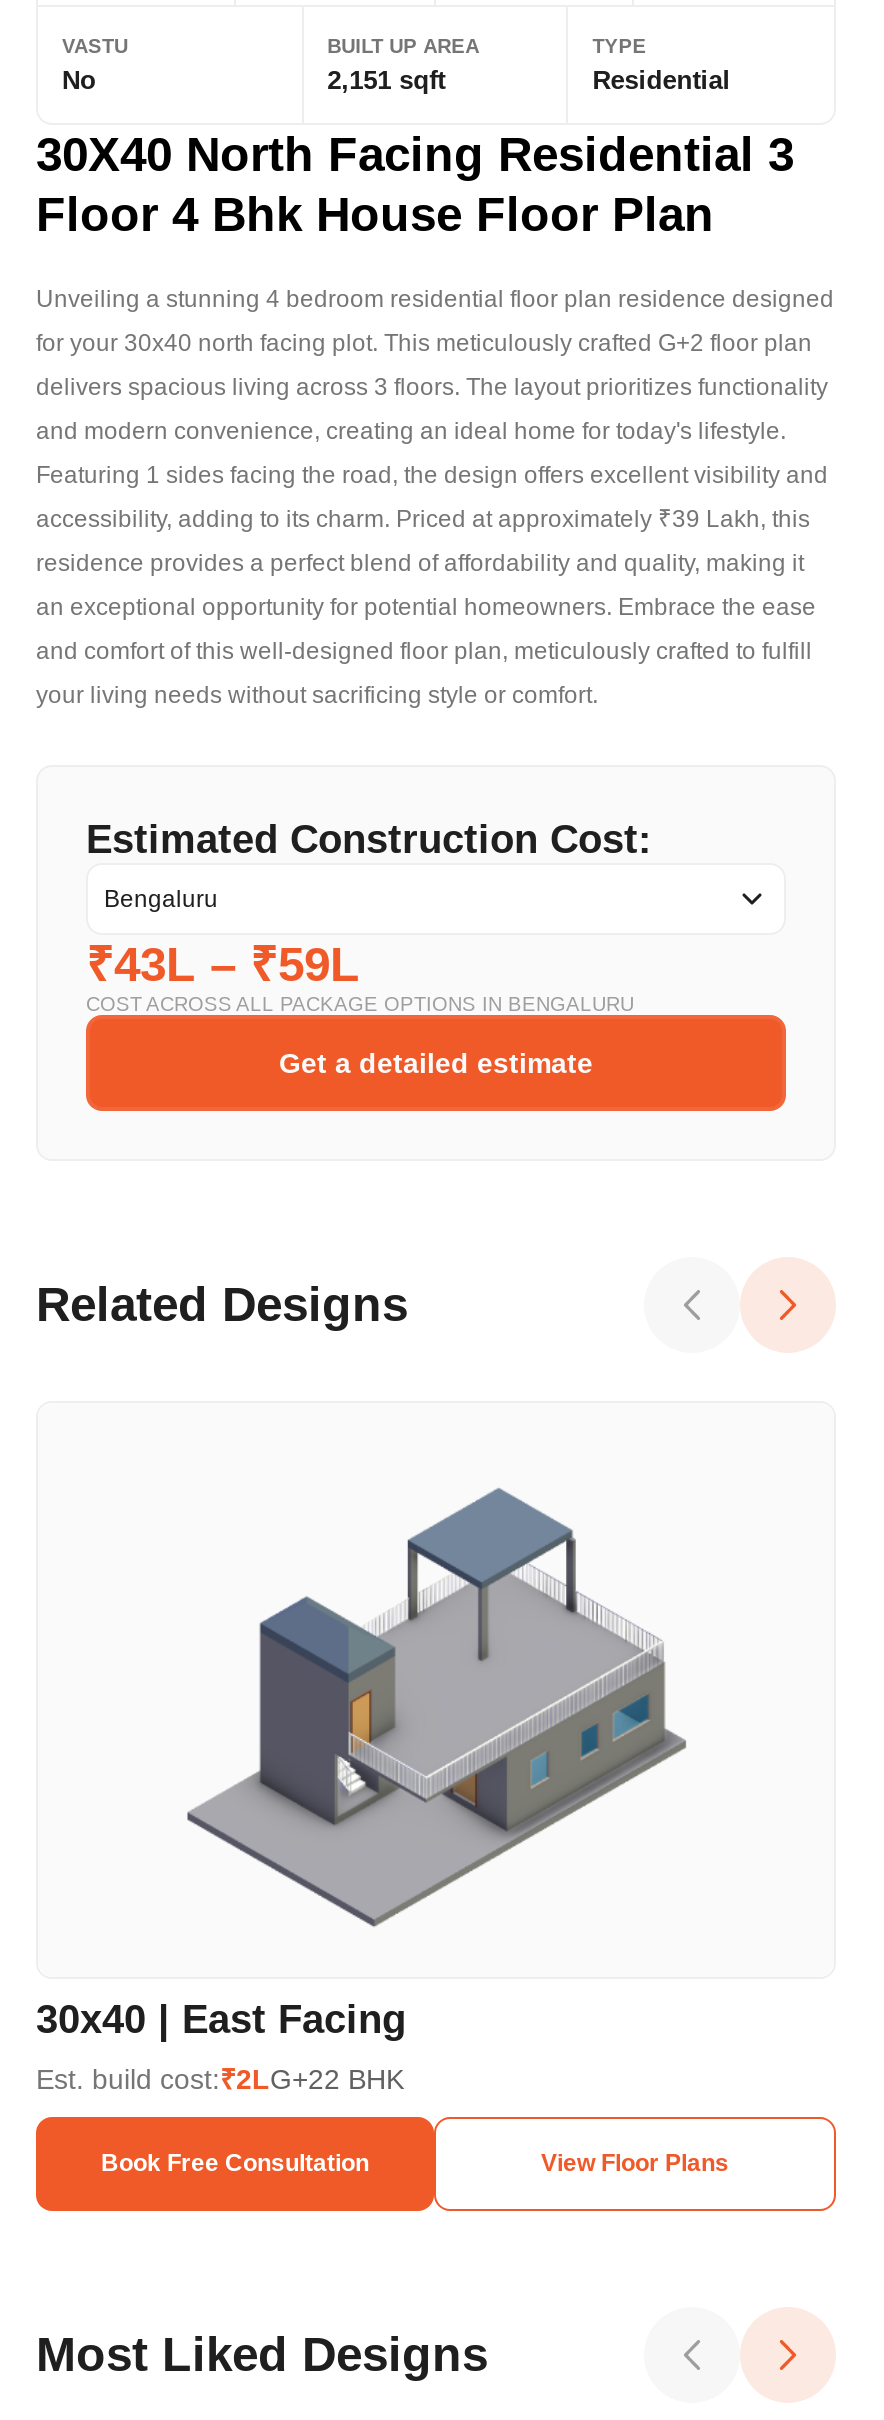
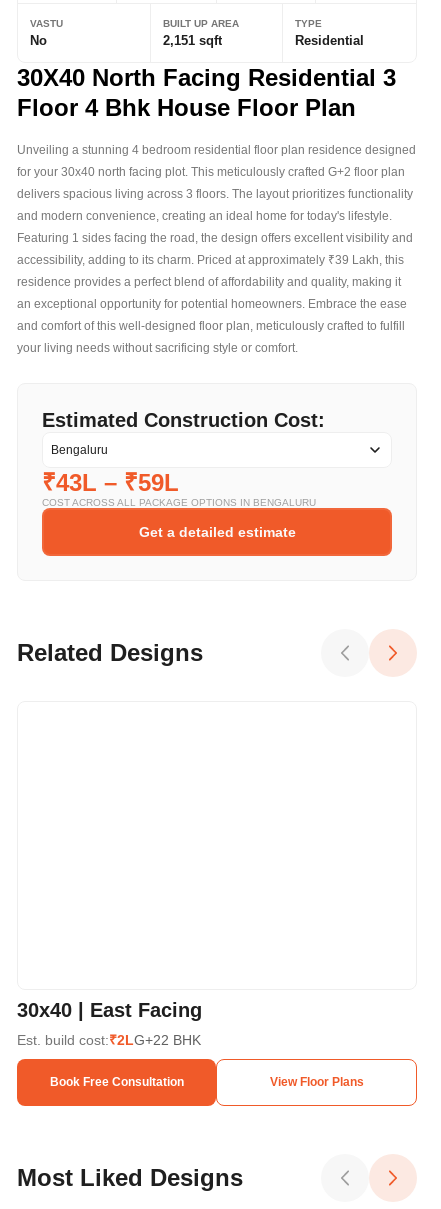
[186,1487,688,1929] [image] -> none

